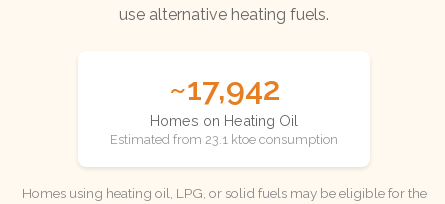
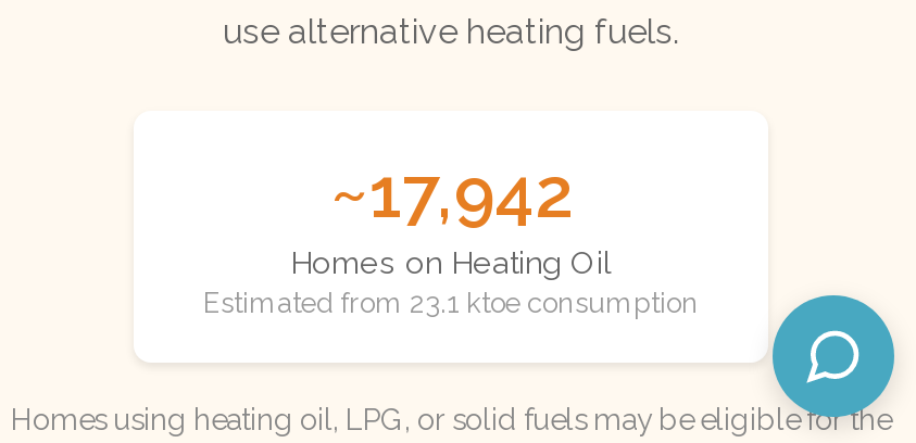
none -> [770,293,899,395] [image]

